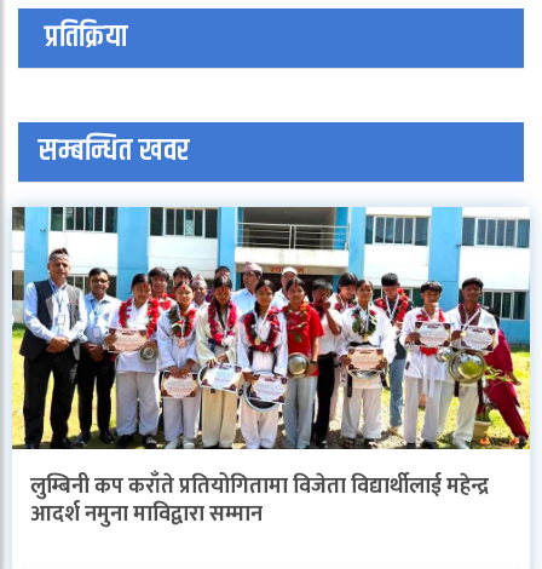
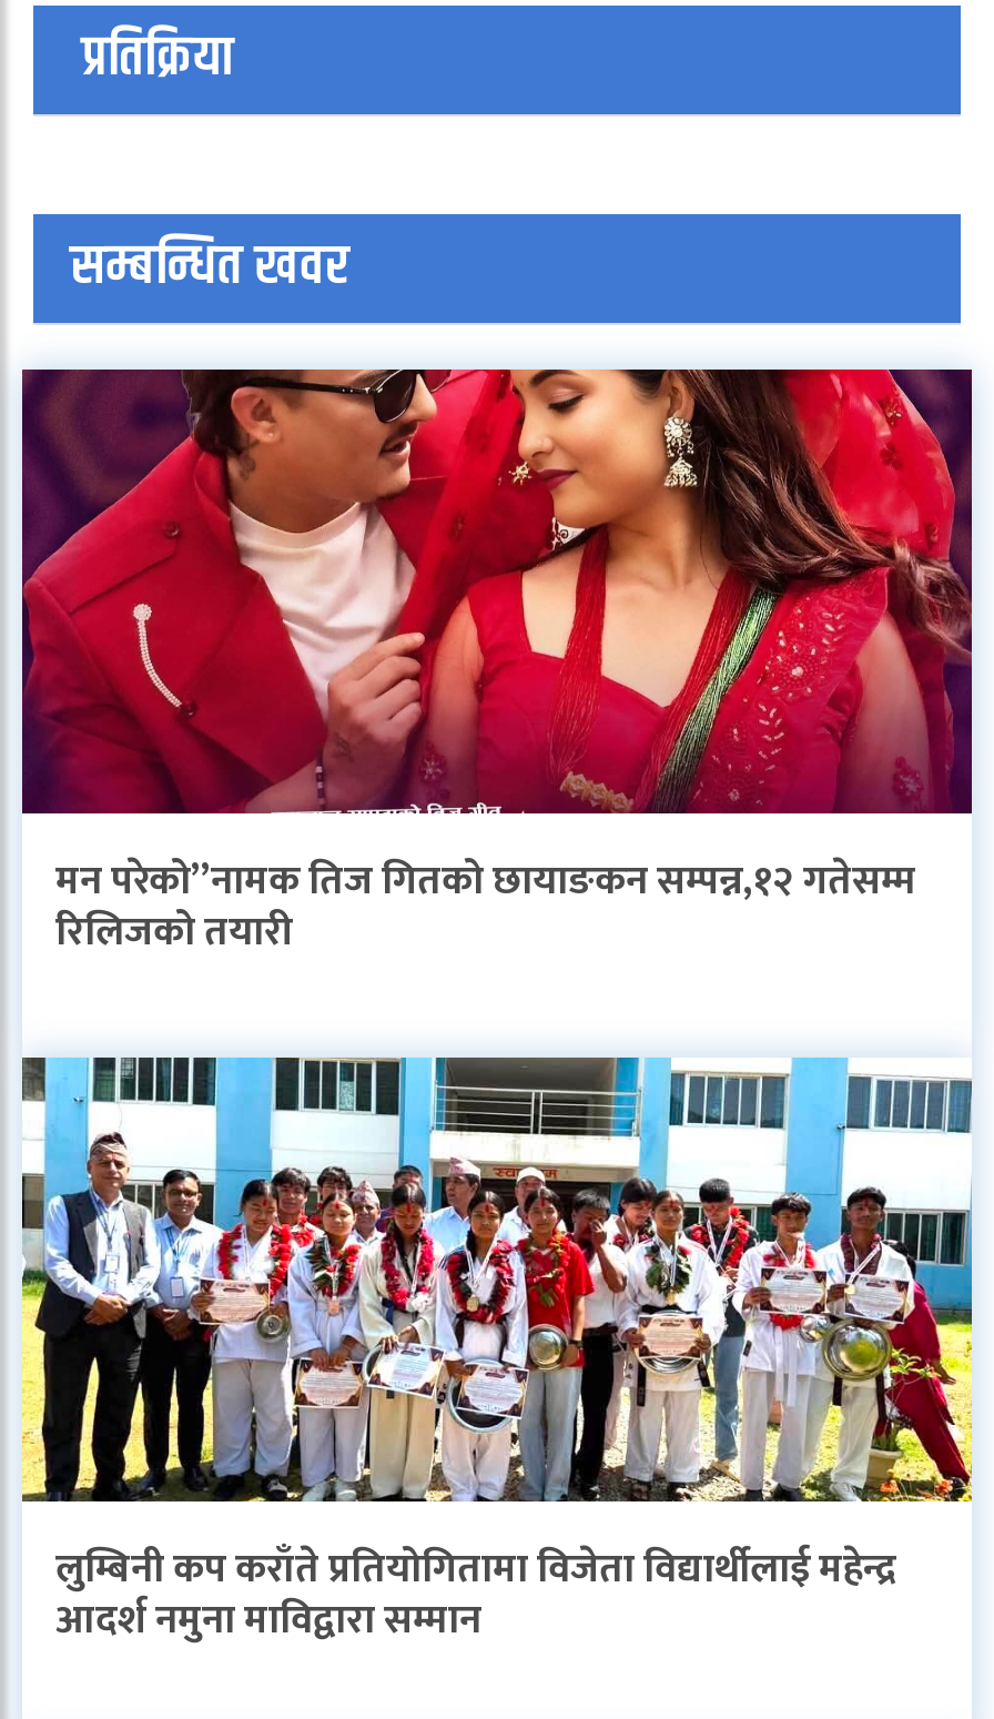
none -> [20,366,974,965] [image] | मन परेको”नामक तिज गितको छायाङकन सम्पन्न,१२ गतेसम्म | रिलिजको तयारी

